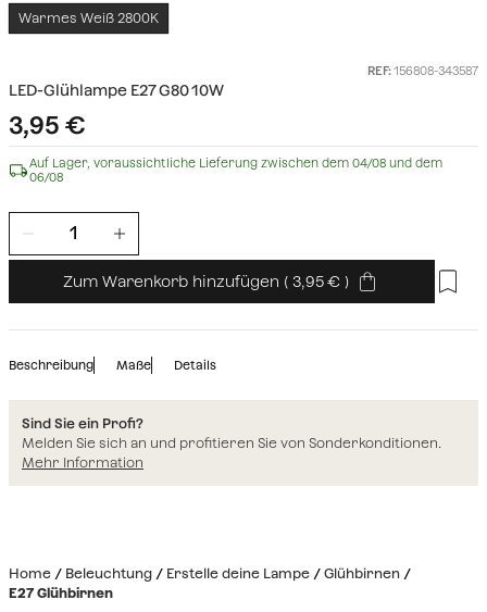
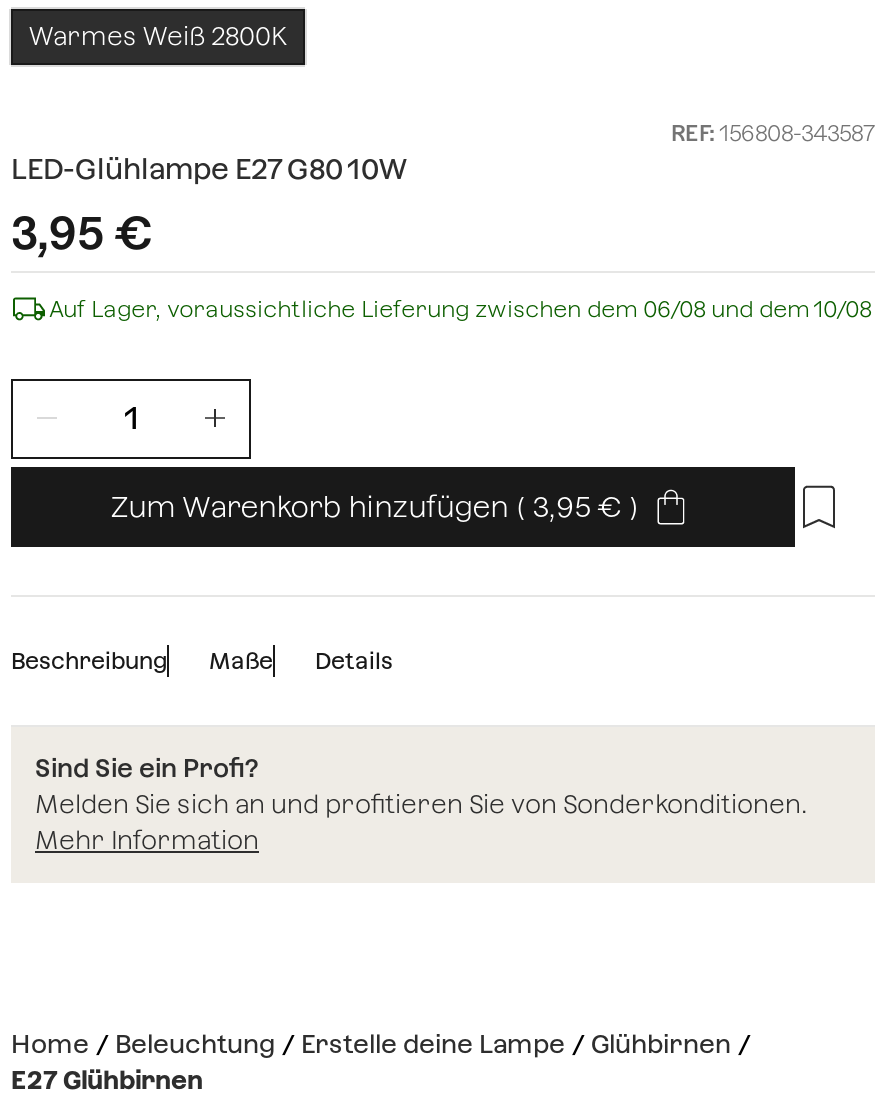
[30,155,443,185] Auf Lager, voraussichtliche Lieferung zwischen dem 04/08 und dem | 06/08 -> [49,295,871,323] Auf Lager, voraussichtliche Lieferung zwischen dem 06/08 und dem 10/08

